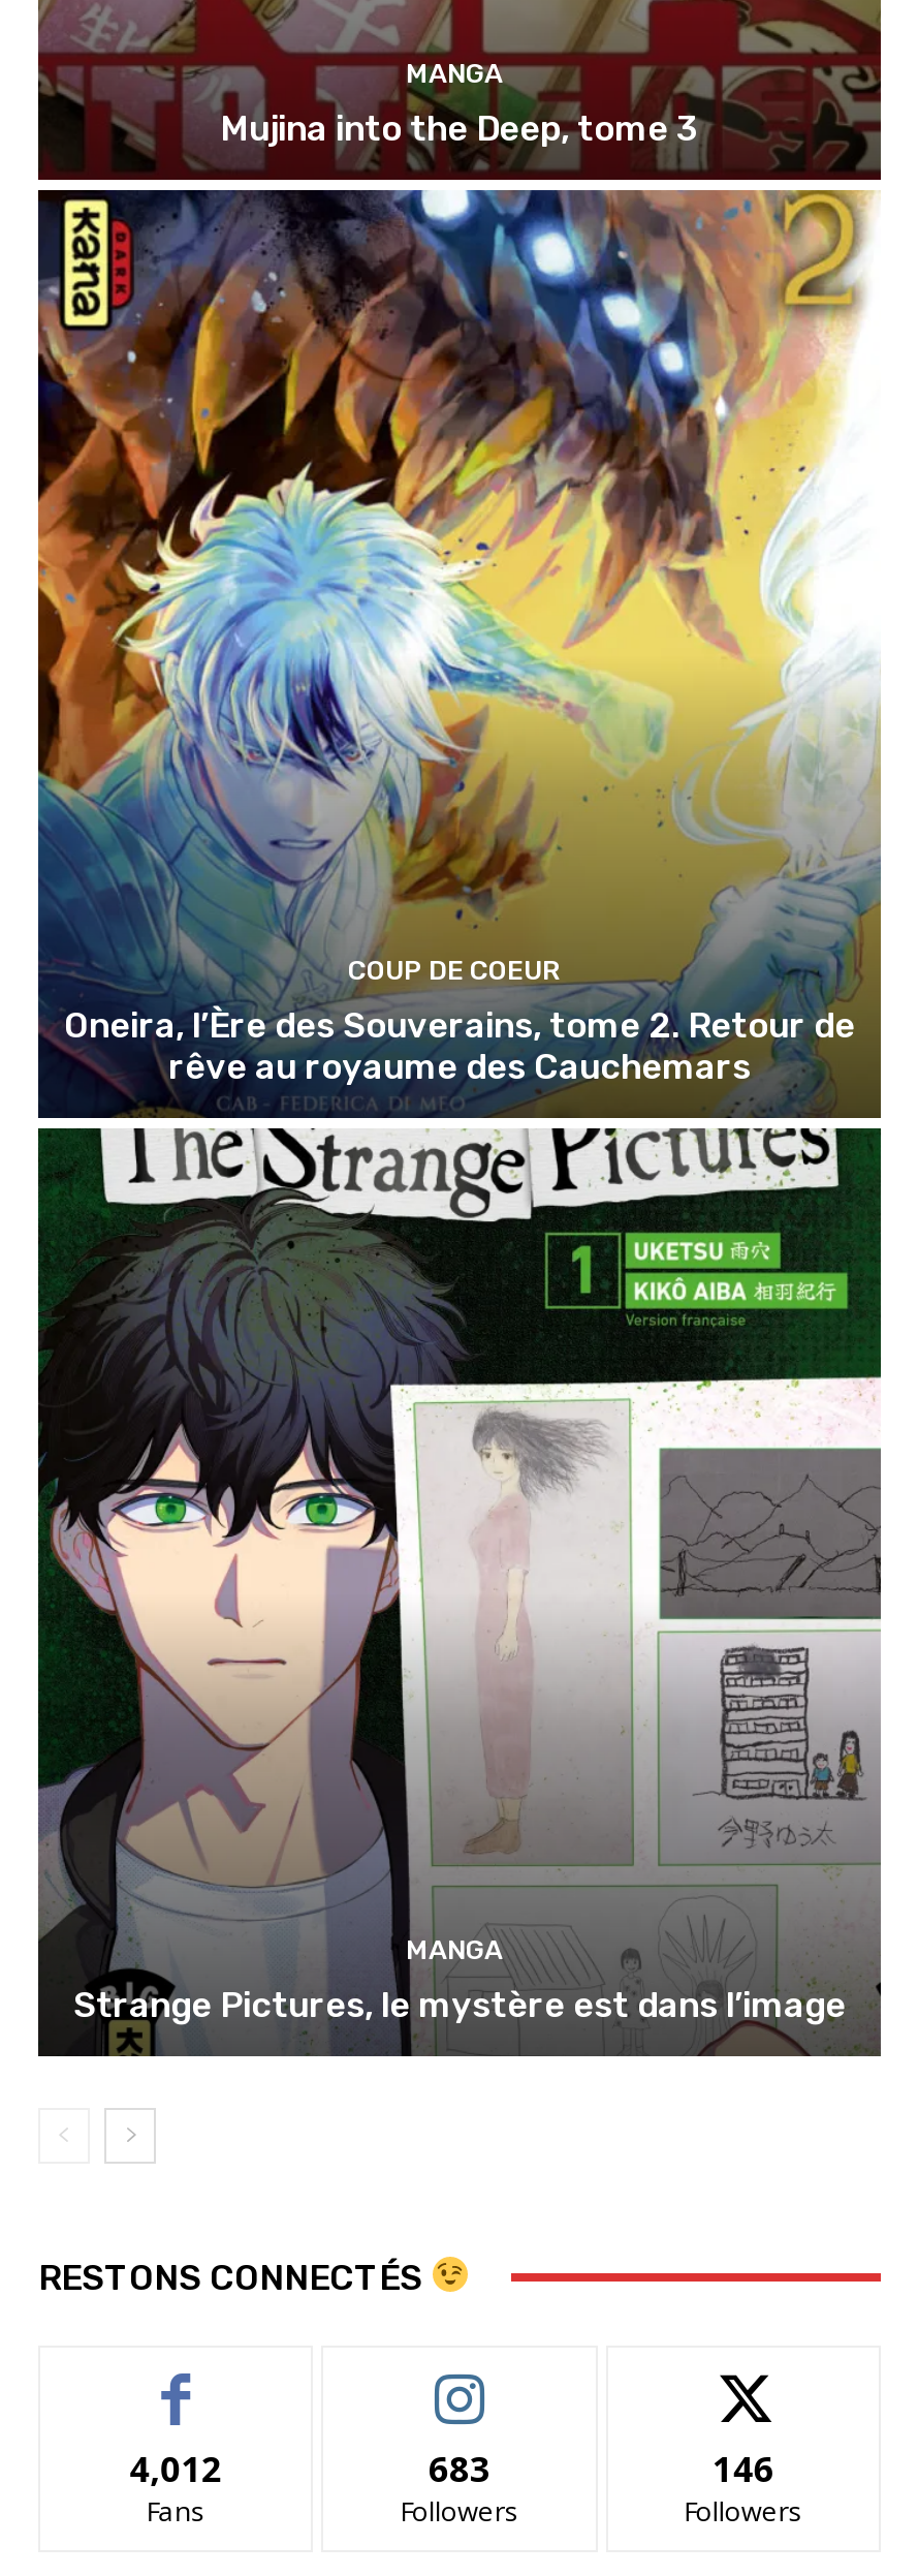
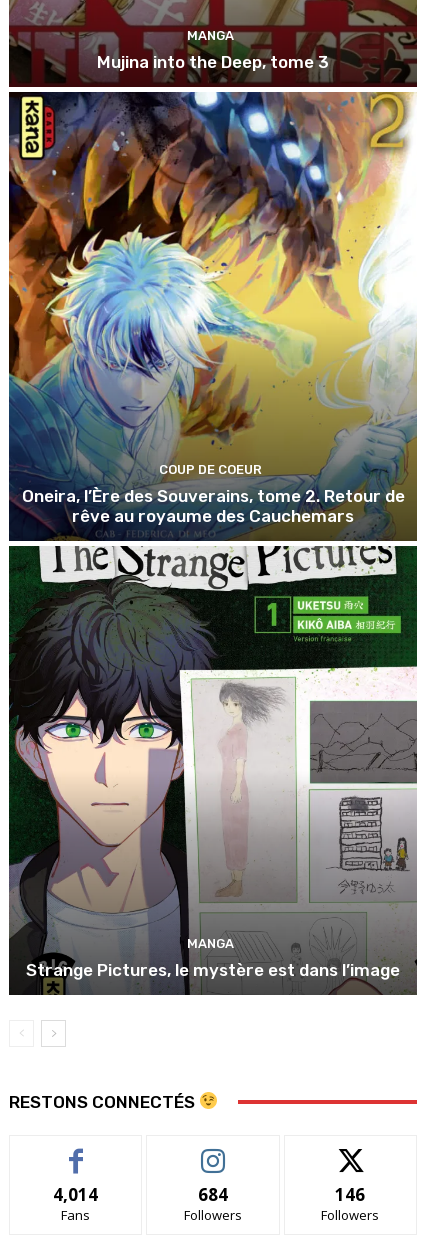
[129,2444,222,2492] 4,012 -> [53,1183,98,1206] 4,014
[429,2444,490,2492] 683 -> [198,1183,228,1206] 684

